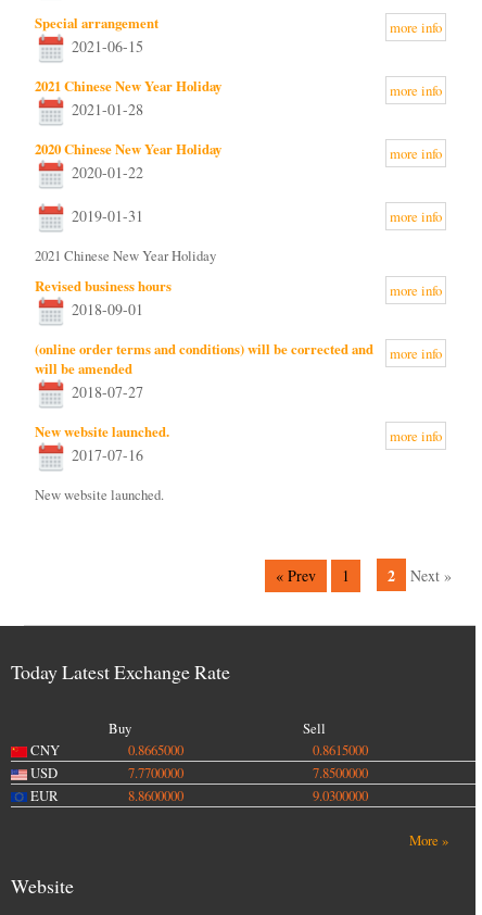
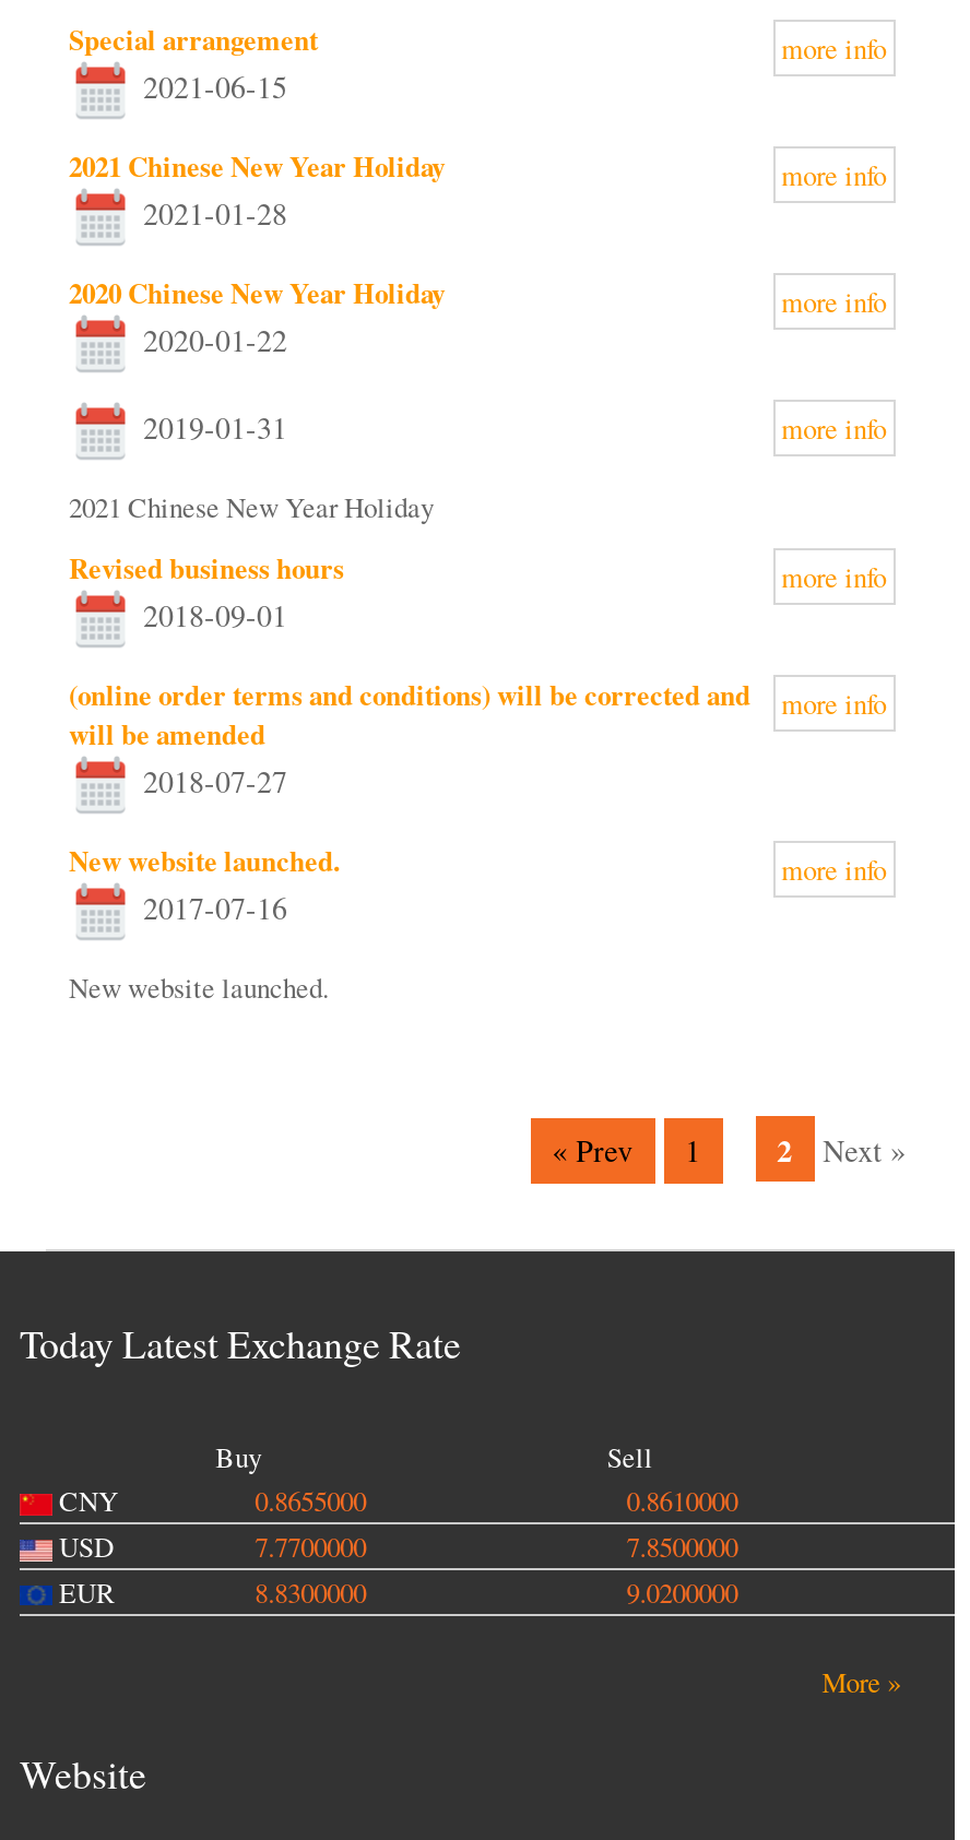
[128,740,183,759] 0.8665000 -> [255,1480,366,1519] 0.8655000
[312,740,368,759] 0.8615000 -> [627,1480,738,1519] 0.8610000
[128,785,183,805] 8.8600000 -> [255,1572,366,1611] 8.8300000
[312,785,368,805] 9.0300000 -> [627,1572,738,1611] 9.0200000

